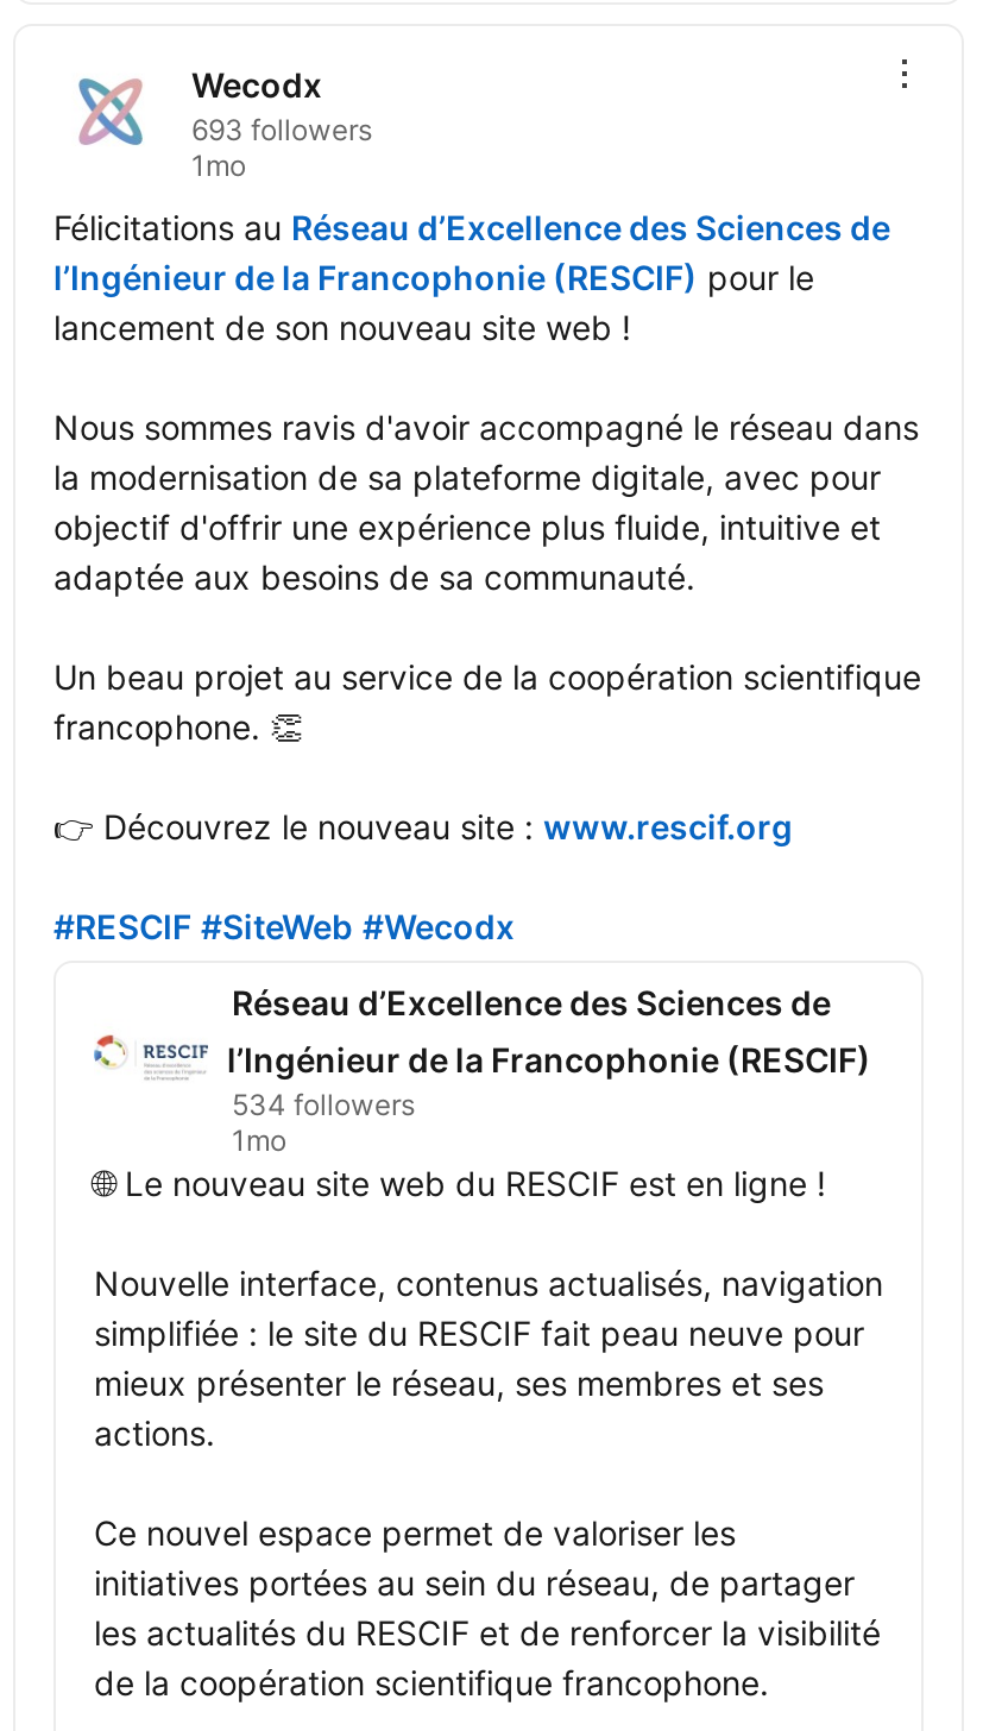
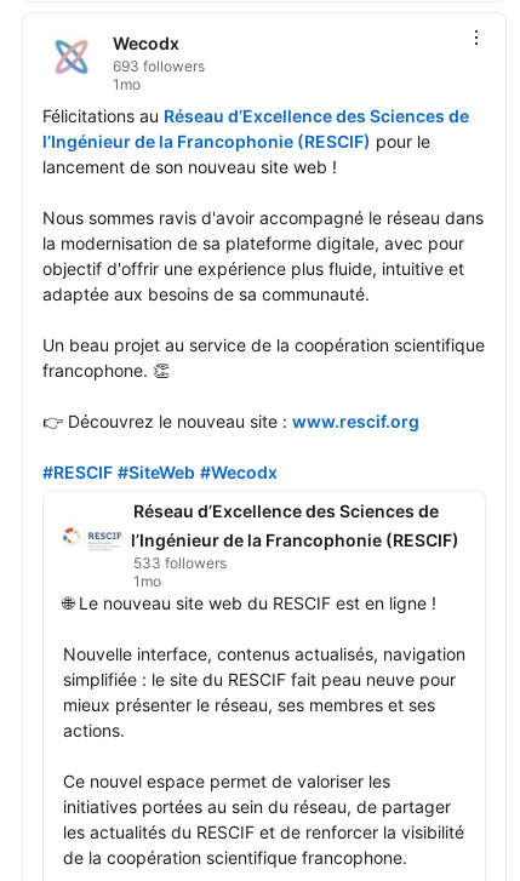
[232,1085,415,1121] 534 followers -> [133,553,227,571] 533 followers

